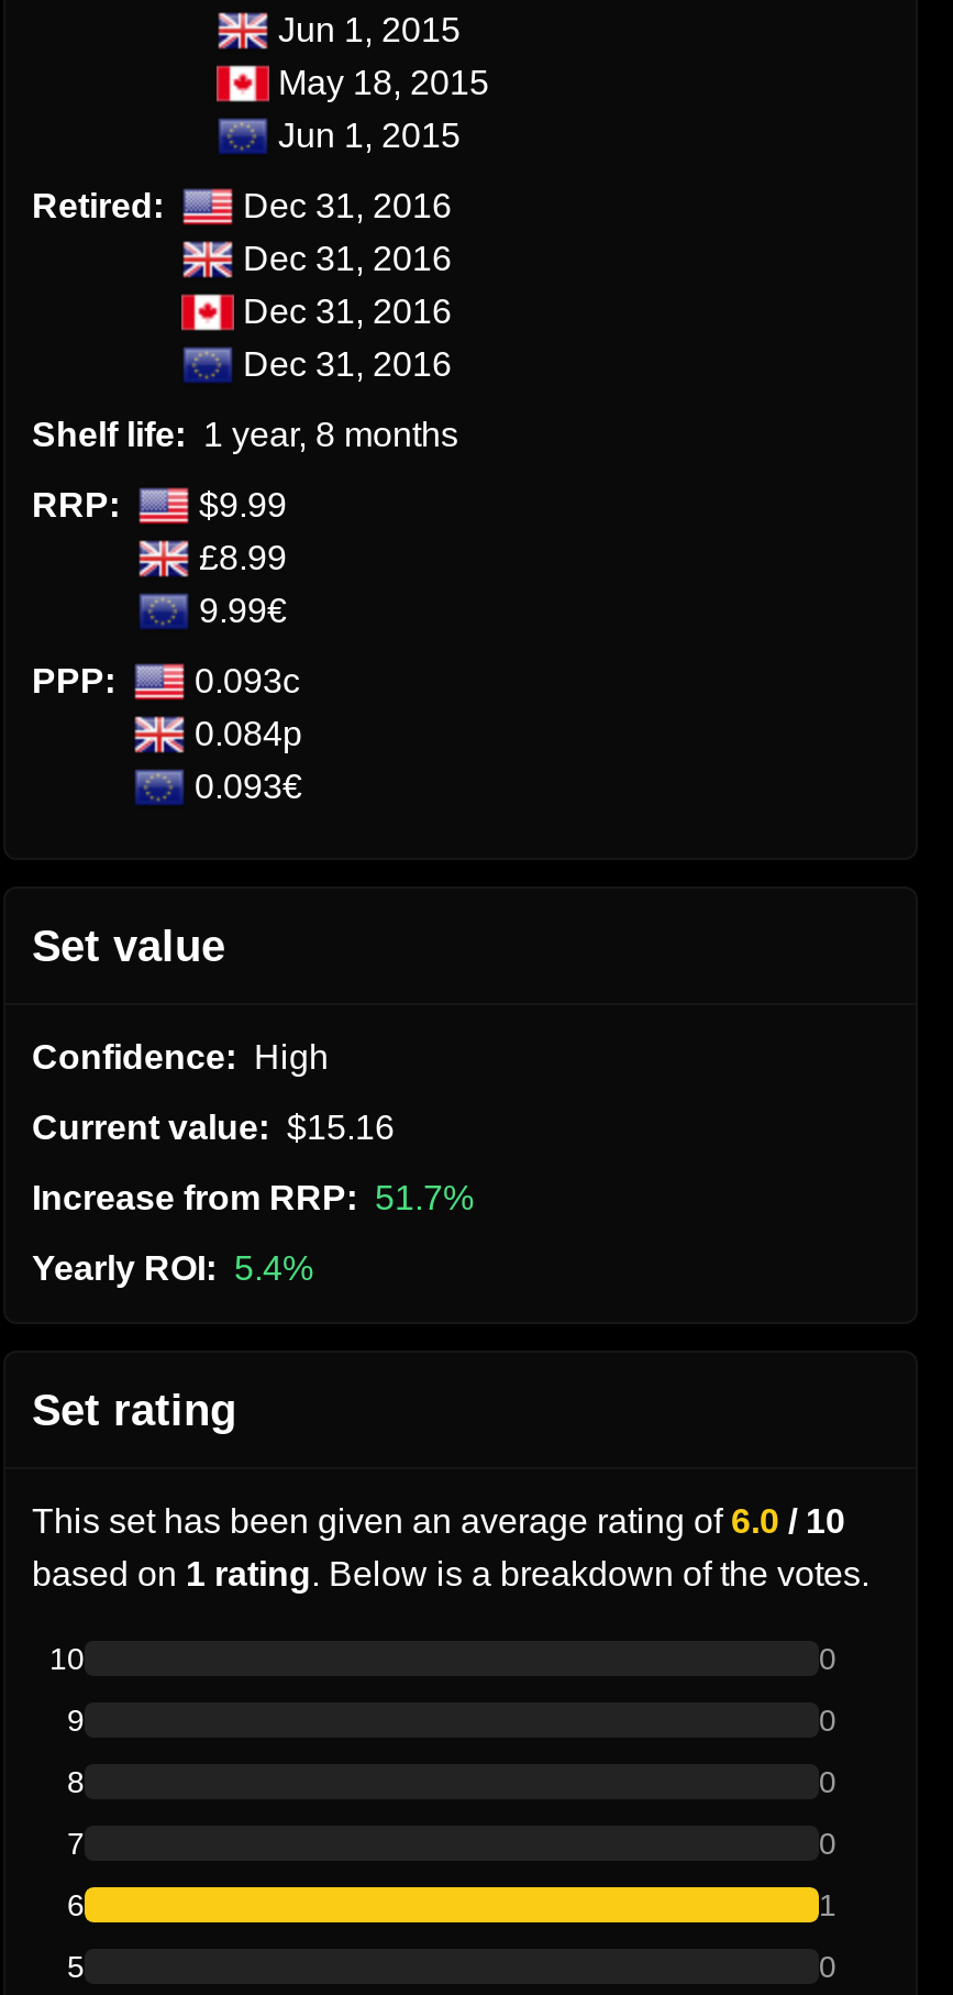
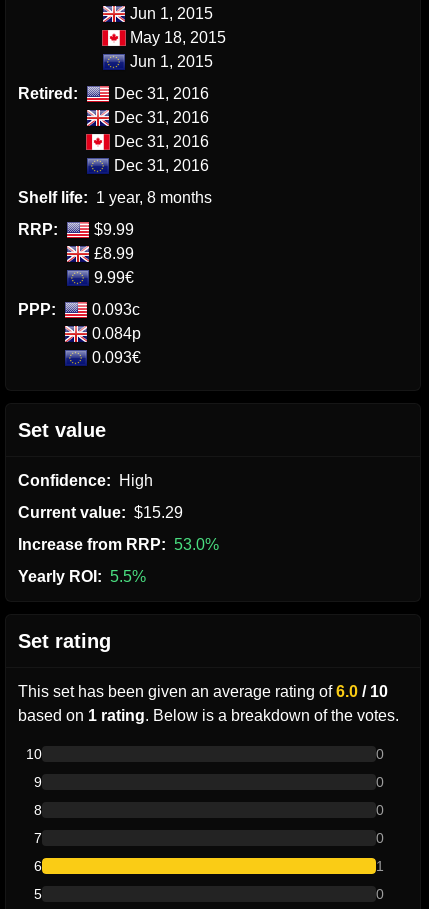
[32,1109,395,1146] Current value: $15.16 -> [18,504,183,521] Current value: $15.29
[32,1179,474,1217] Increase from RRP: 51.7% -> [18,536,219,553] Increase from RRP: 53.0%
[32,1250,313,1287] Yearly ROI: 5.4% -> [18,568,146,585] Yearly ROI: 5.5%

